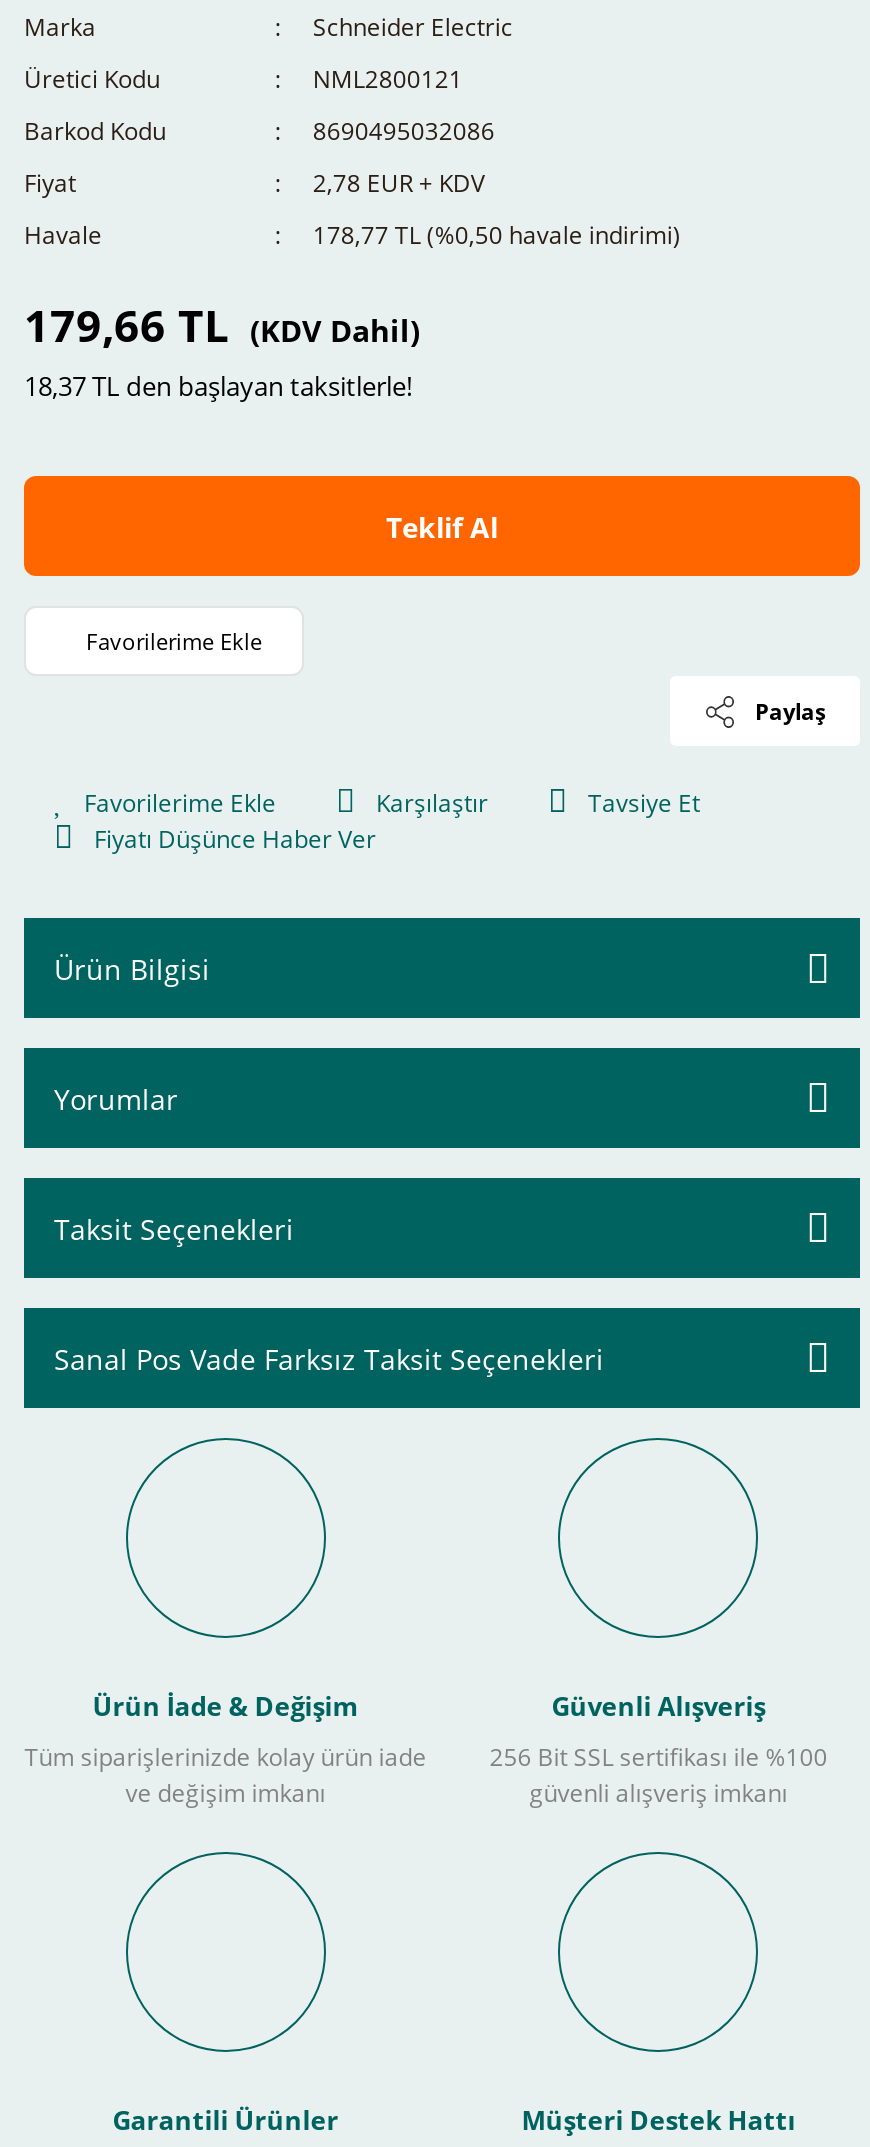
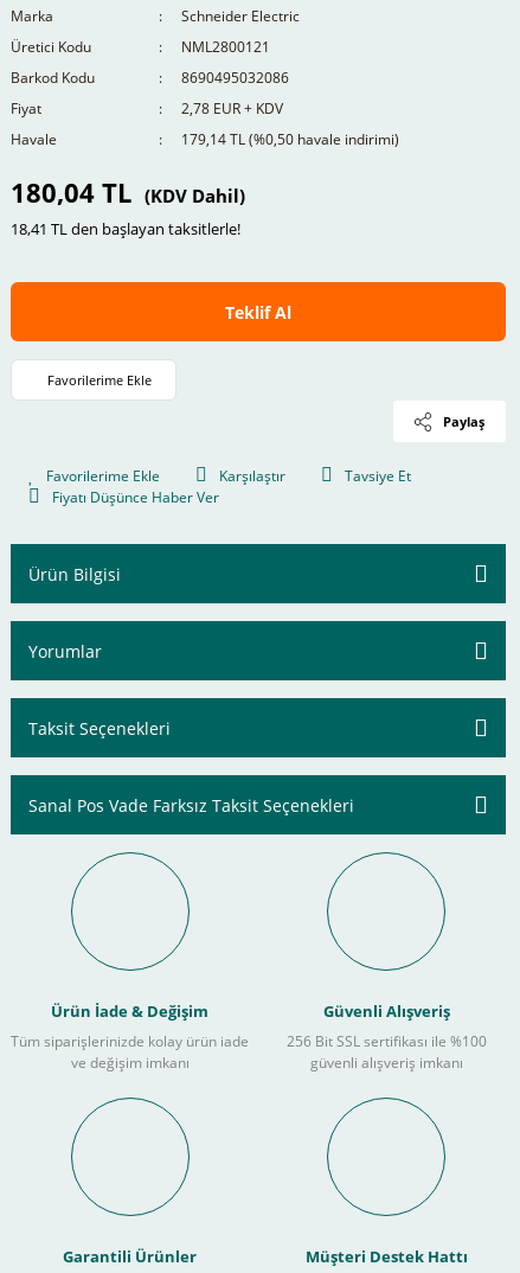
[313,218,681,252] 178,77 TL (%0,50 havale indirimi) -> [182,129,400,149] 179,14 TL (%0,50 havale indirimi)
[24,294,420,354] 179,66 TL (KDV Dahil) -> [11,174,245,210] 180,04 TL (KDV Dahil)
[24,368,412,404] 18,37 TL den başlayan taksitlerle! -> [11,218,240,239] 18,41 TL den başlayan taksitlerle!

